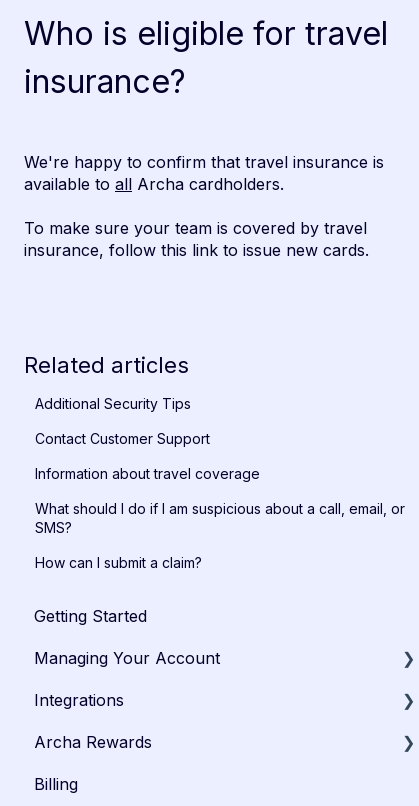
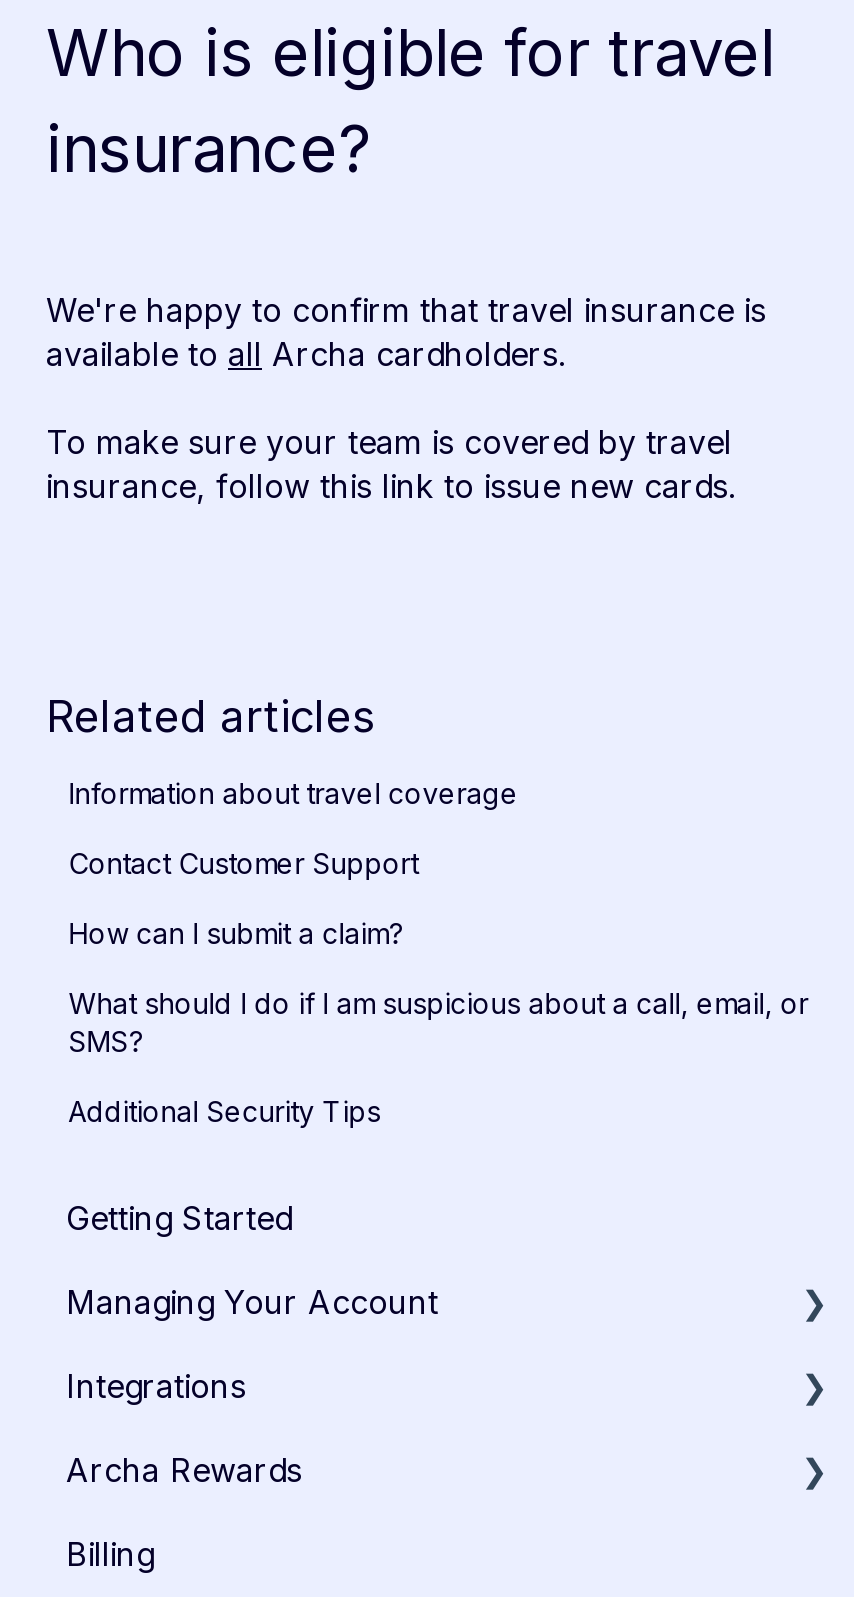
moved [35,395,191,412] -> [68,1095,380,1129]: Additional Security Tips
moved [35,465,260,482] -> [68,777,518,811]: Information about travel coverage
moved [35,554,202,571] -> [68,917,402,951]: How can I submit a claim?

